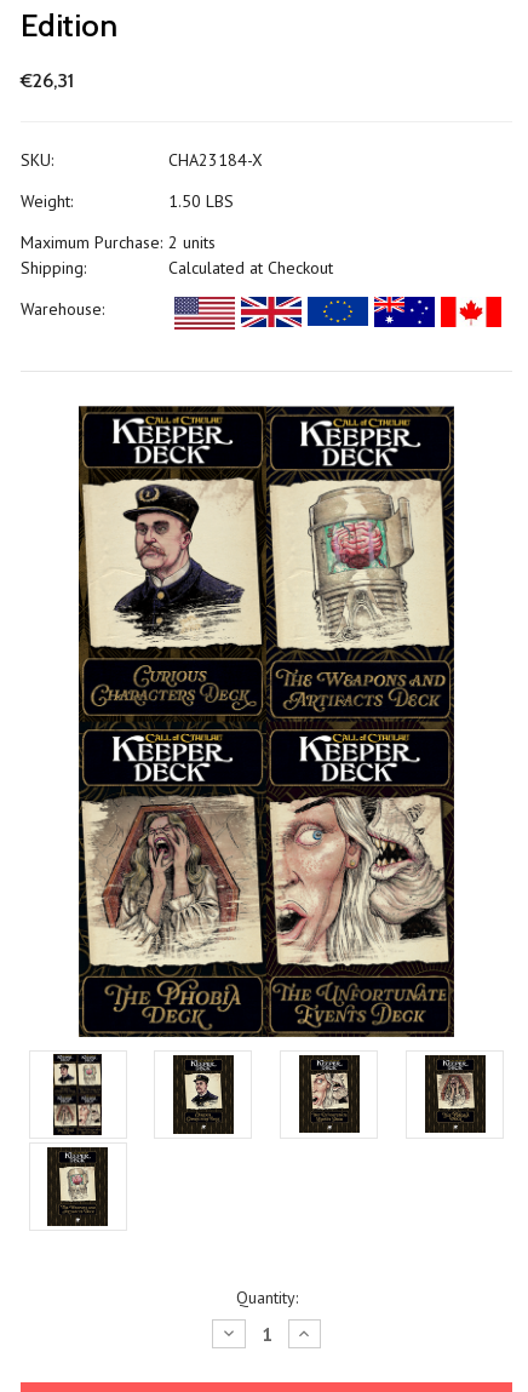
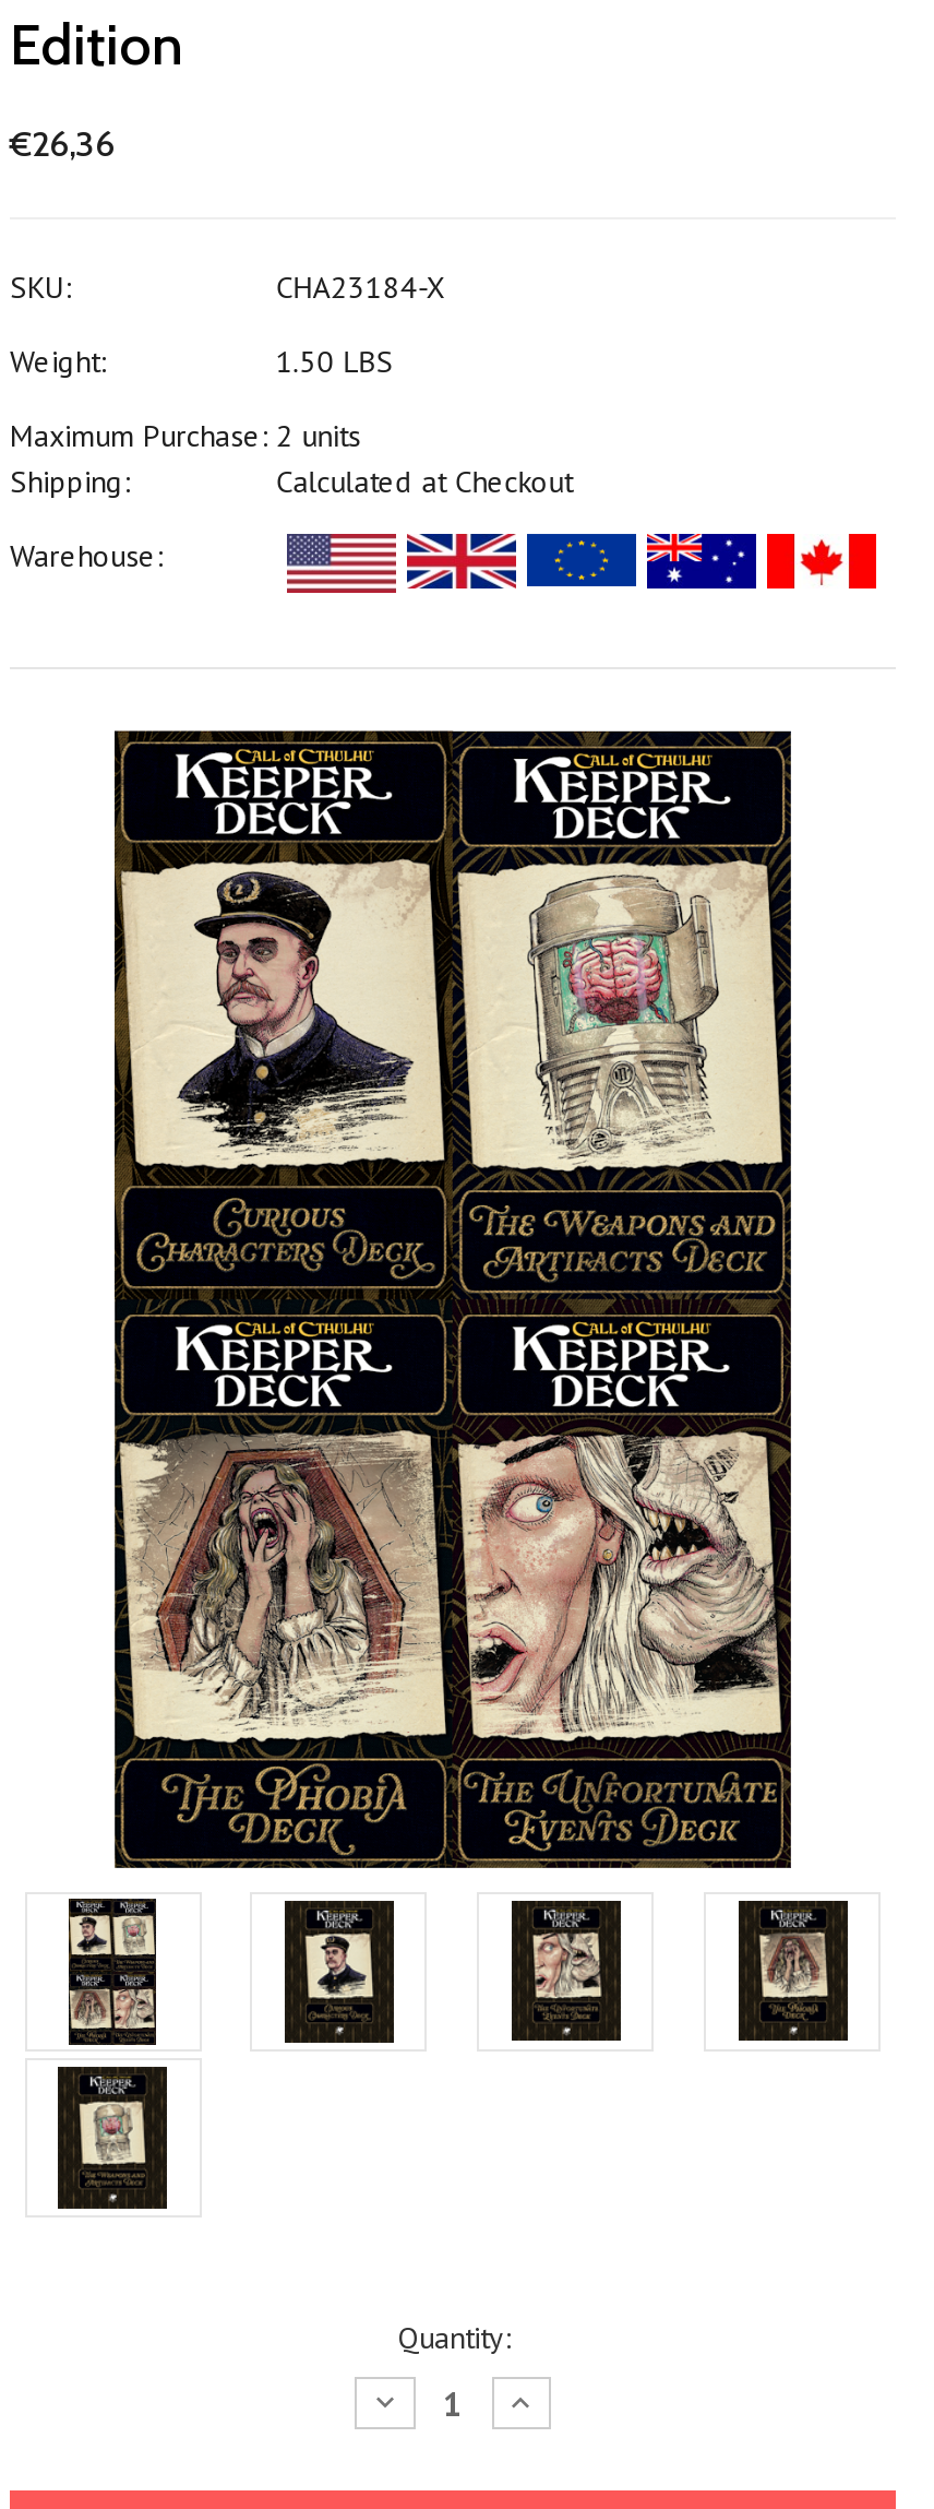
[21,69,74,92] €26,31 -> [10,123,115,165] €26,36

